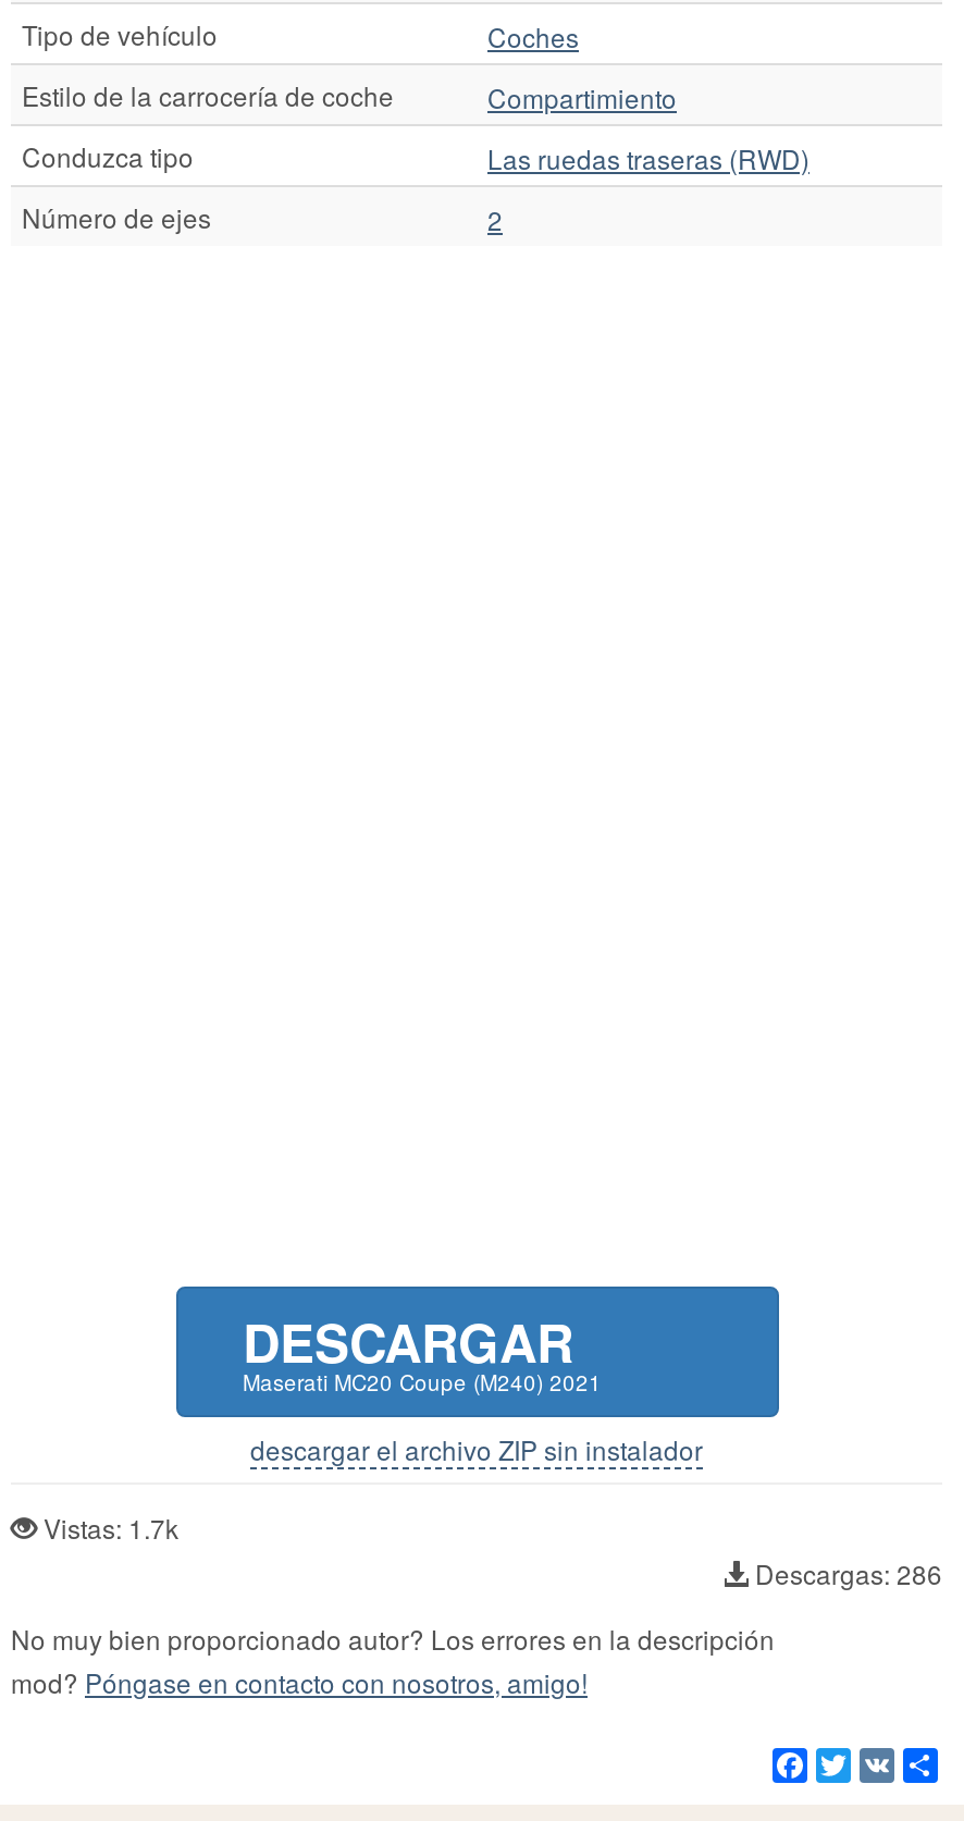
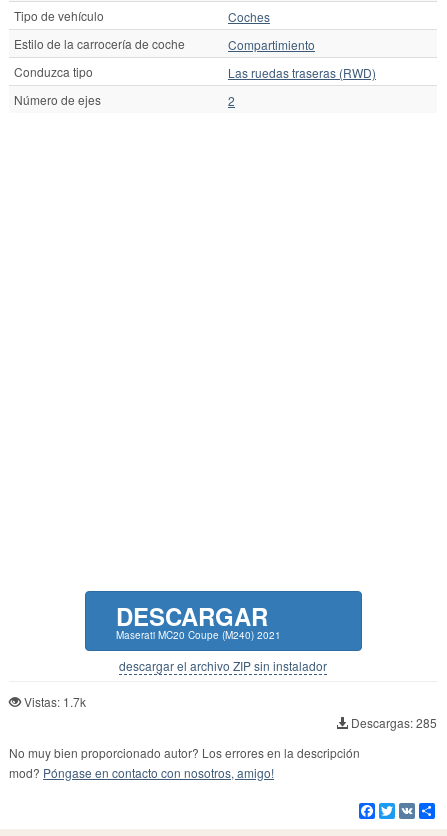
[749,1553,942,1590] Descargas: 286 -> [348,713,437,730] Descargas: 285

